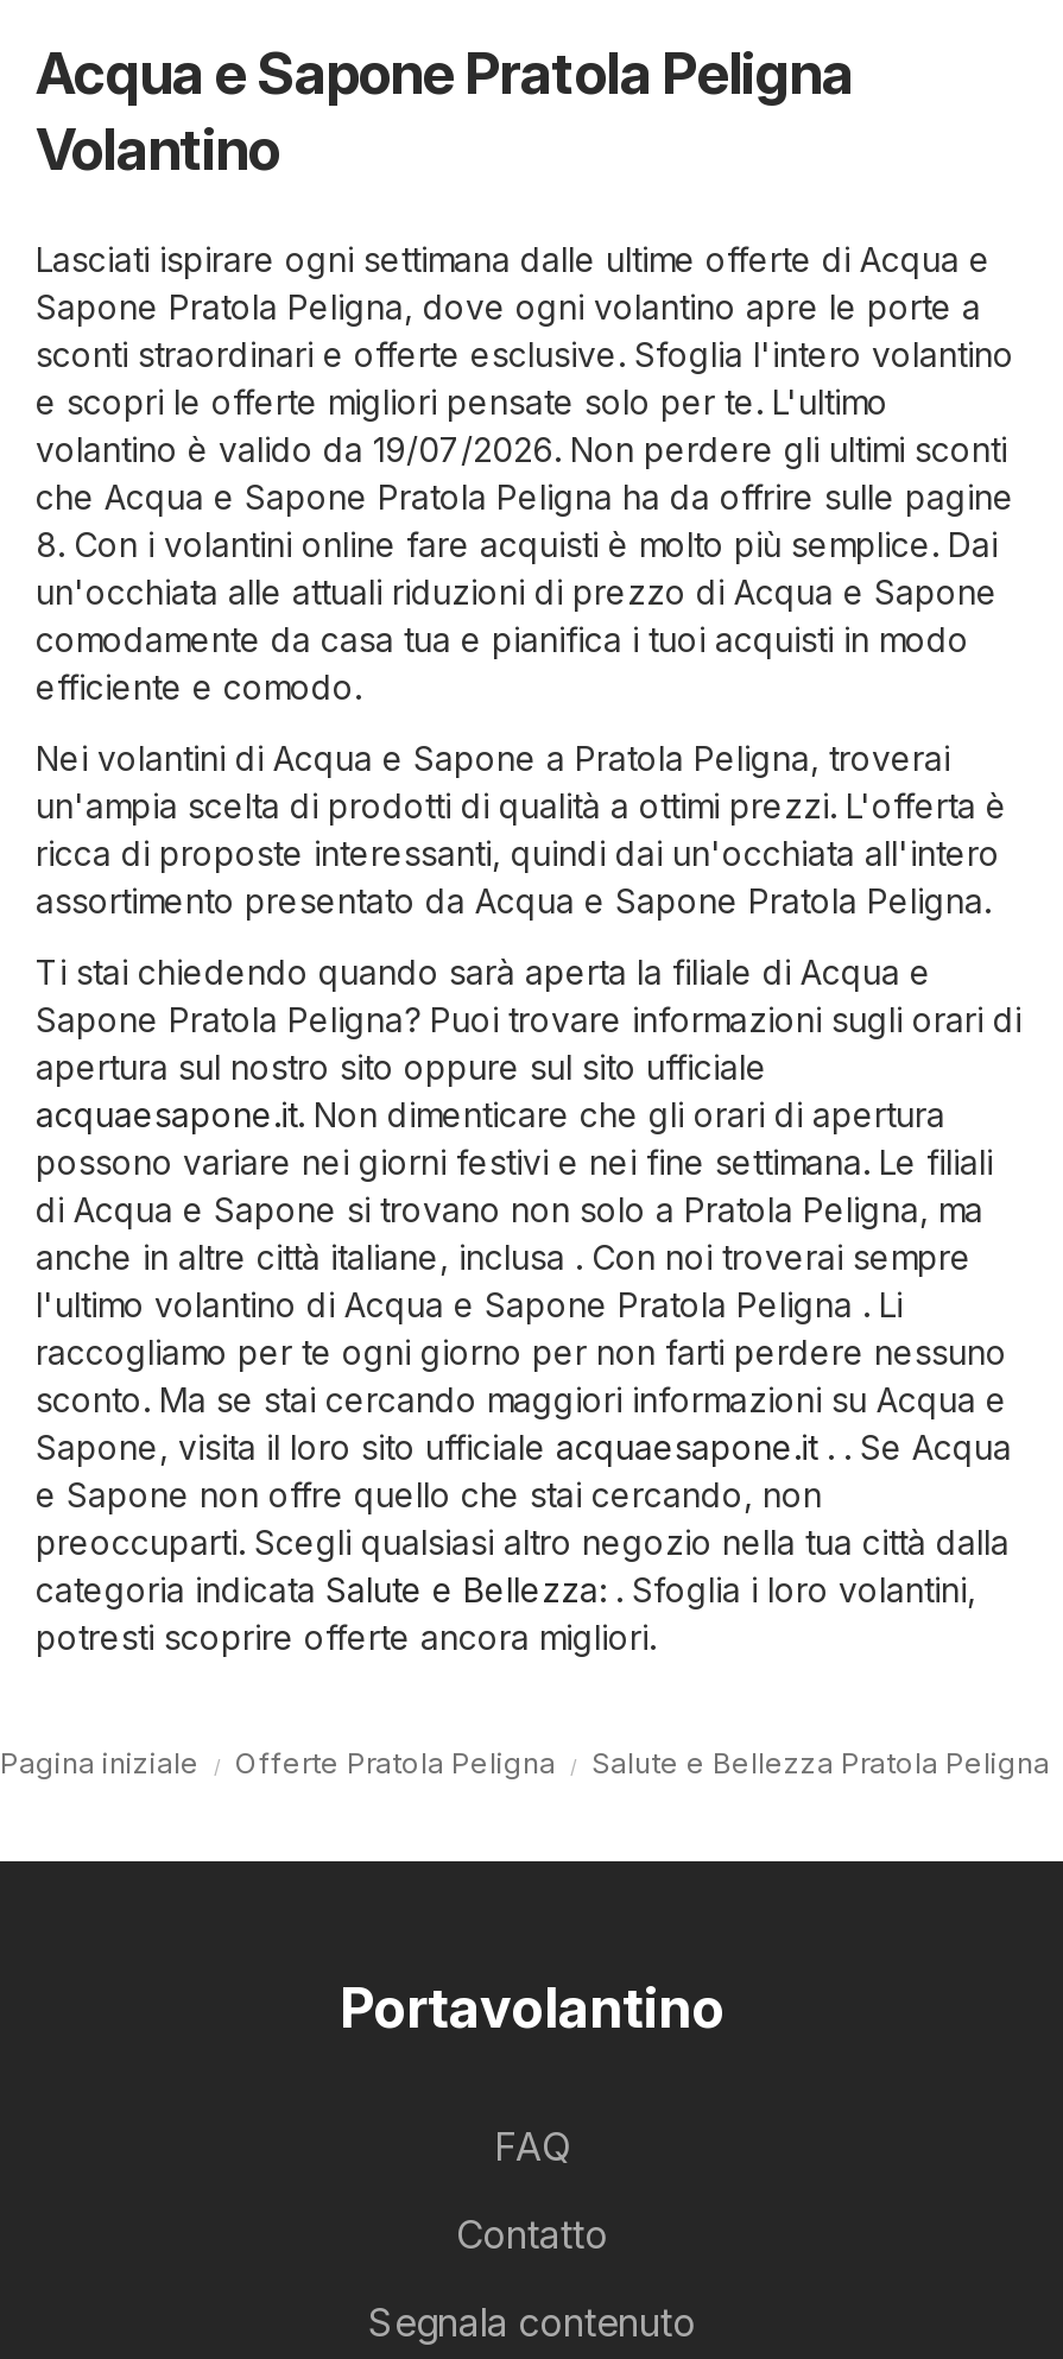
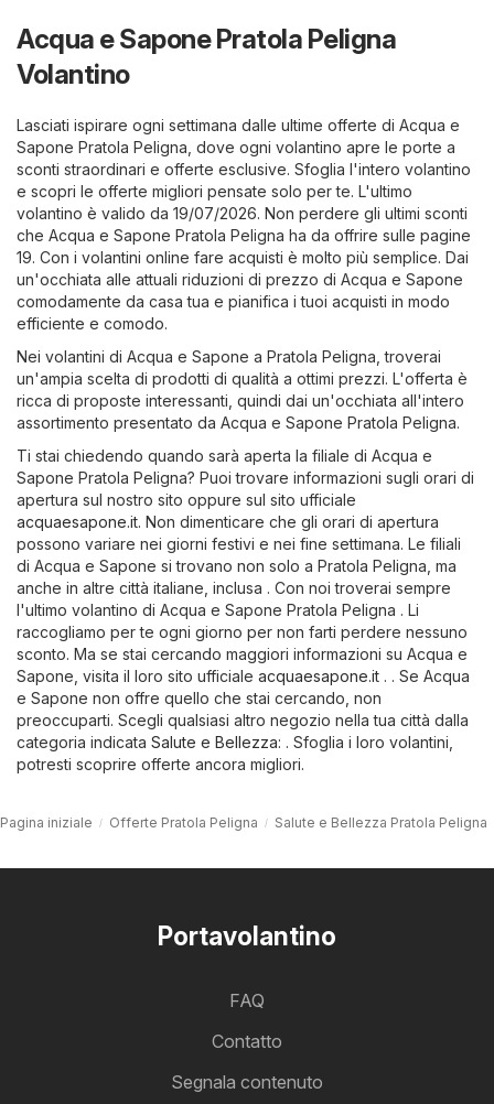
[36,523,998,564] 8. Con i volantini online fare acquisti è molto più semplice. Dai -> [17,248,469,266] 19. Con i volantini online fare acquisti è molto più semplice. Dai

